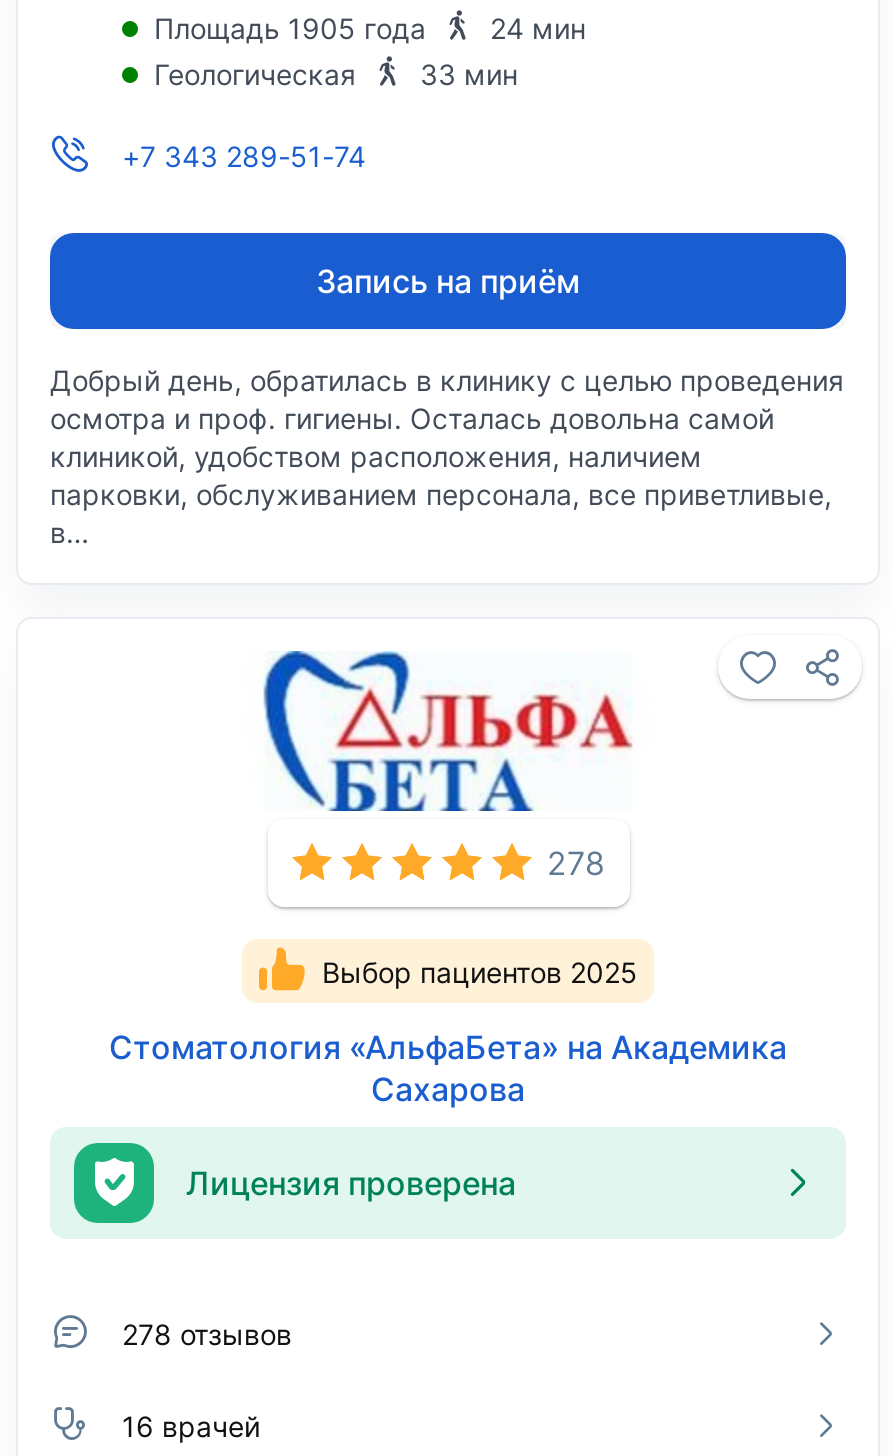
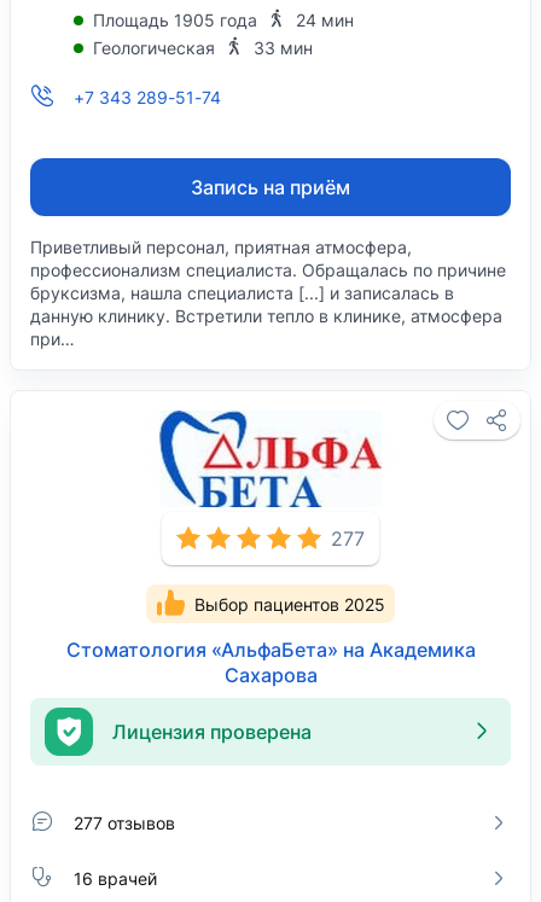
[50,363,844,549] Добрый день, обратилась в клинику с целью проведения | осмотра и проф. гигиены. Осталась довольна самой | клиникой, удобством расположения, наличием | парковки, обслуживанием персонала, все приветливые, | в… -> [30,237,506,349] Приветливый персонал, приятная атмосфера, | профессионализм специалиста. Обращалась по причине | бруксизма, нашла специалиста [...] и записалась в | данную клинику. Встретили тепло в клинике, атмосфера | при…
[547,843,605,883] 278 -> [331,526,365,551] 277
[122,1316,292,1350] 278 отзывов -> [74,812,175,833] 277 отзывов

